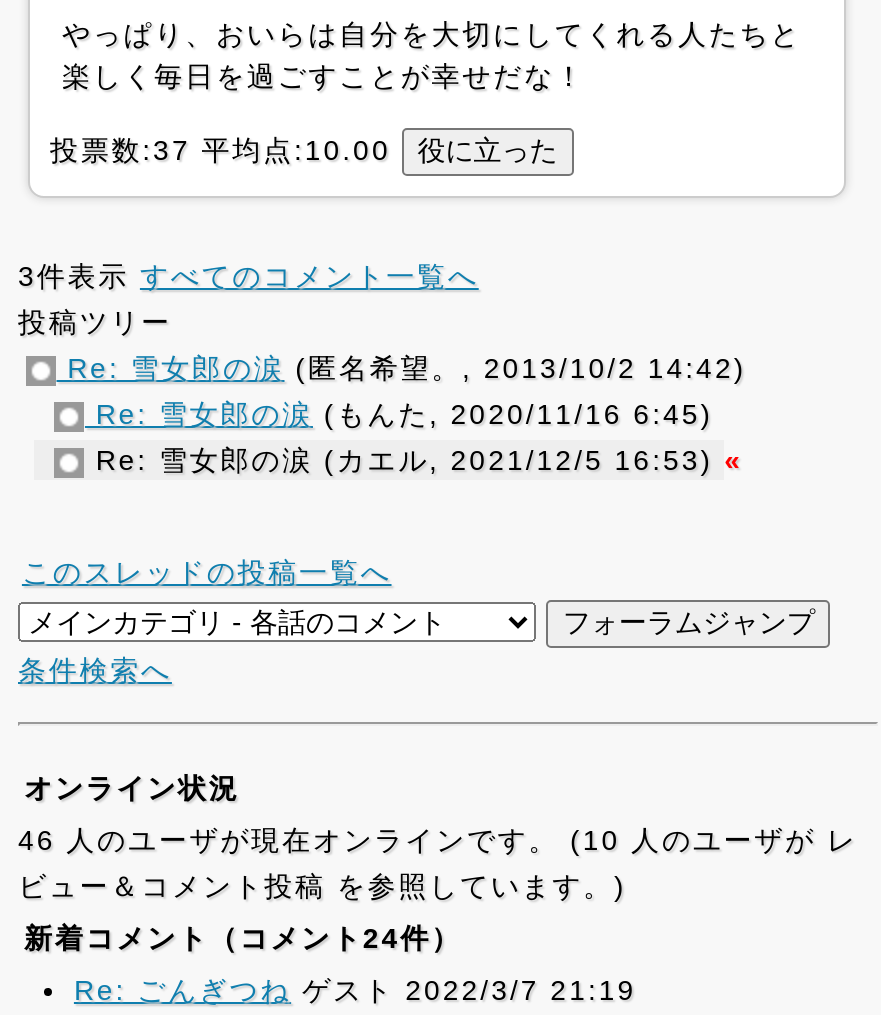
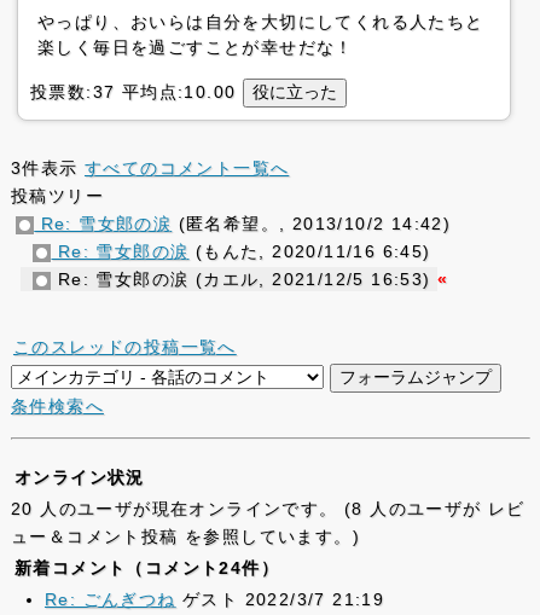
[18,824,858,902] 46 人のユーザが現在オンラインです。 (10 人のユーザが レ | ビュー＆コメント投稿 を参照しています。) -> [11,499,525,546] 20 人のユーザが現在オンラインです。 (8 人のユーザが レビ | ュー＆コメント投稿 を参照しています。)

